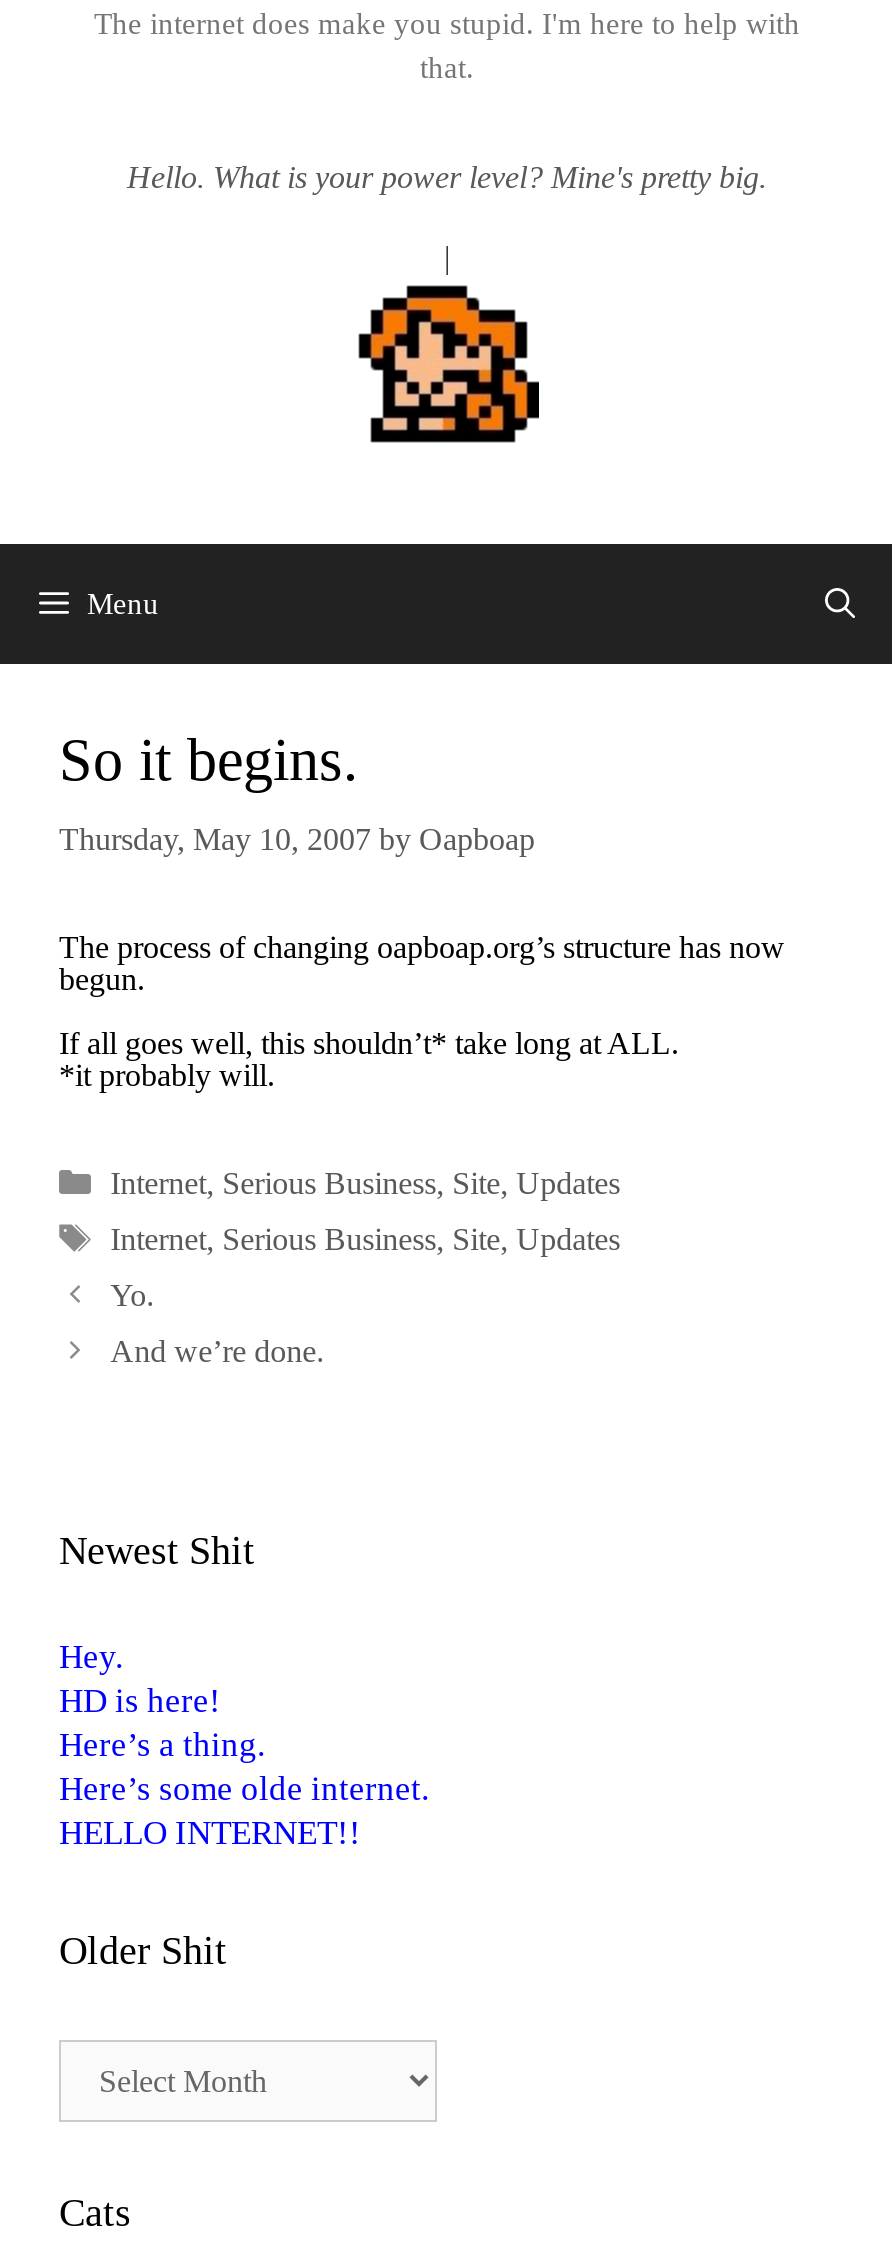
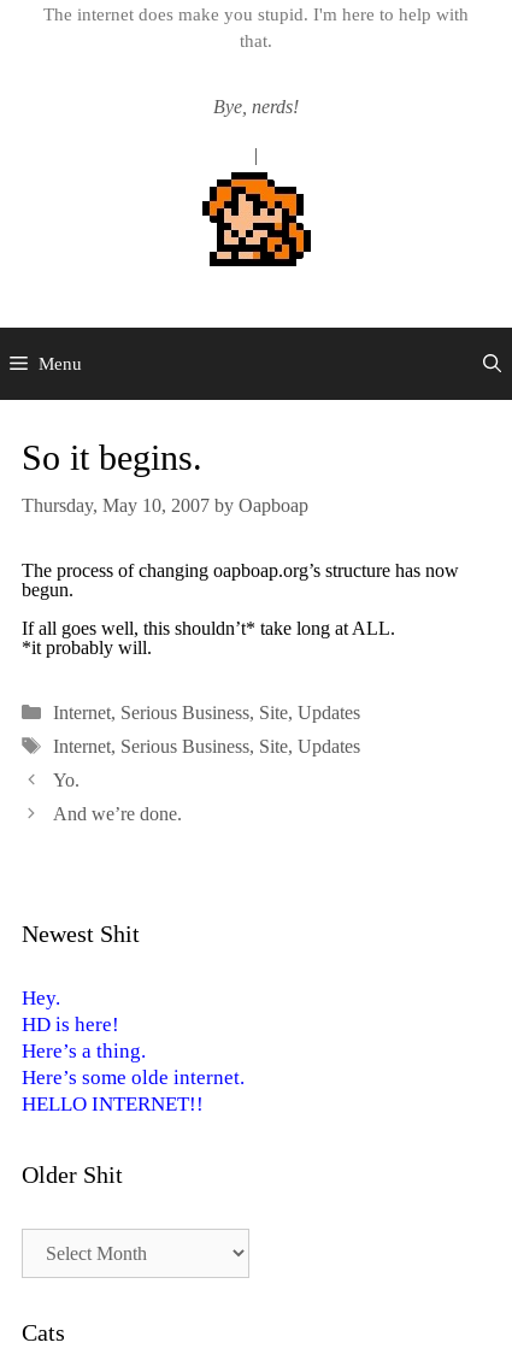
[127,160,767,194] Hello. What is your power level? Mine's pretty big. -> [213,96,298,117] Bye, nerds!

